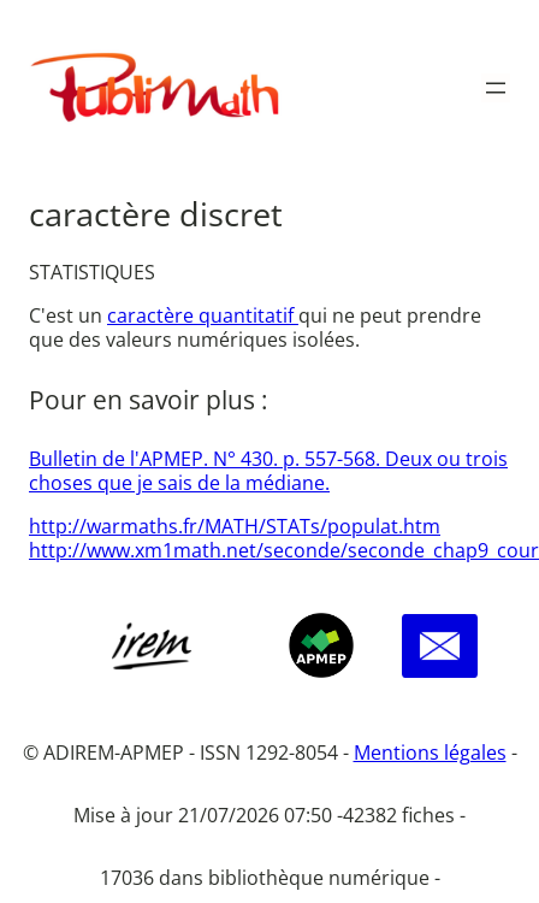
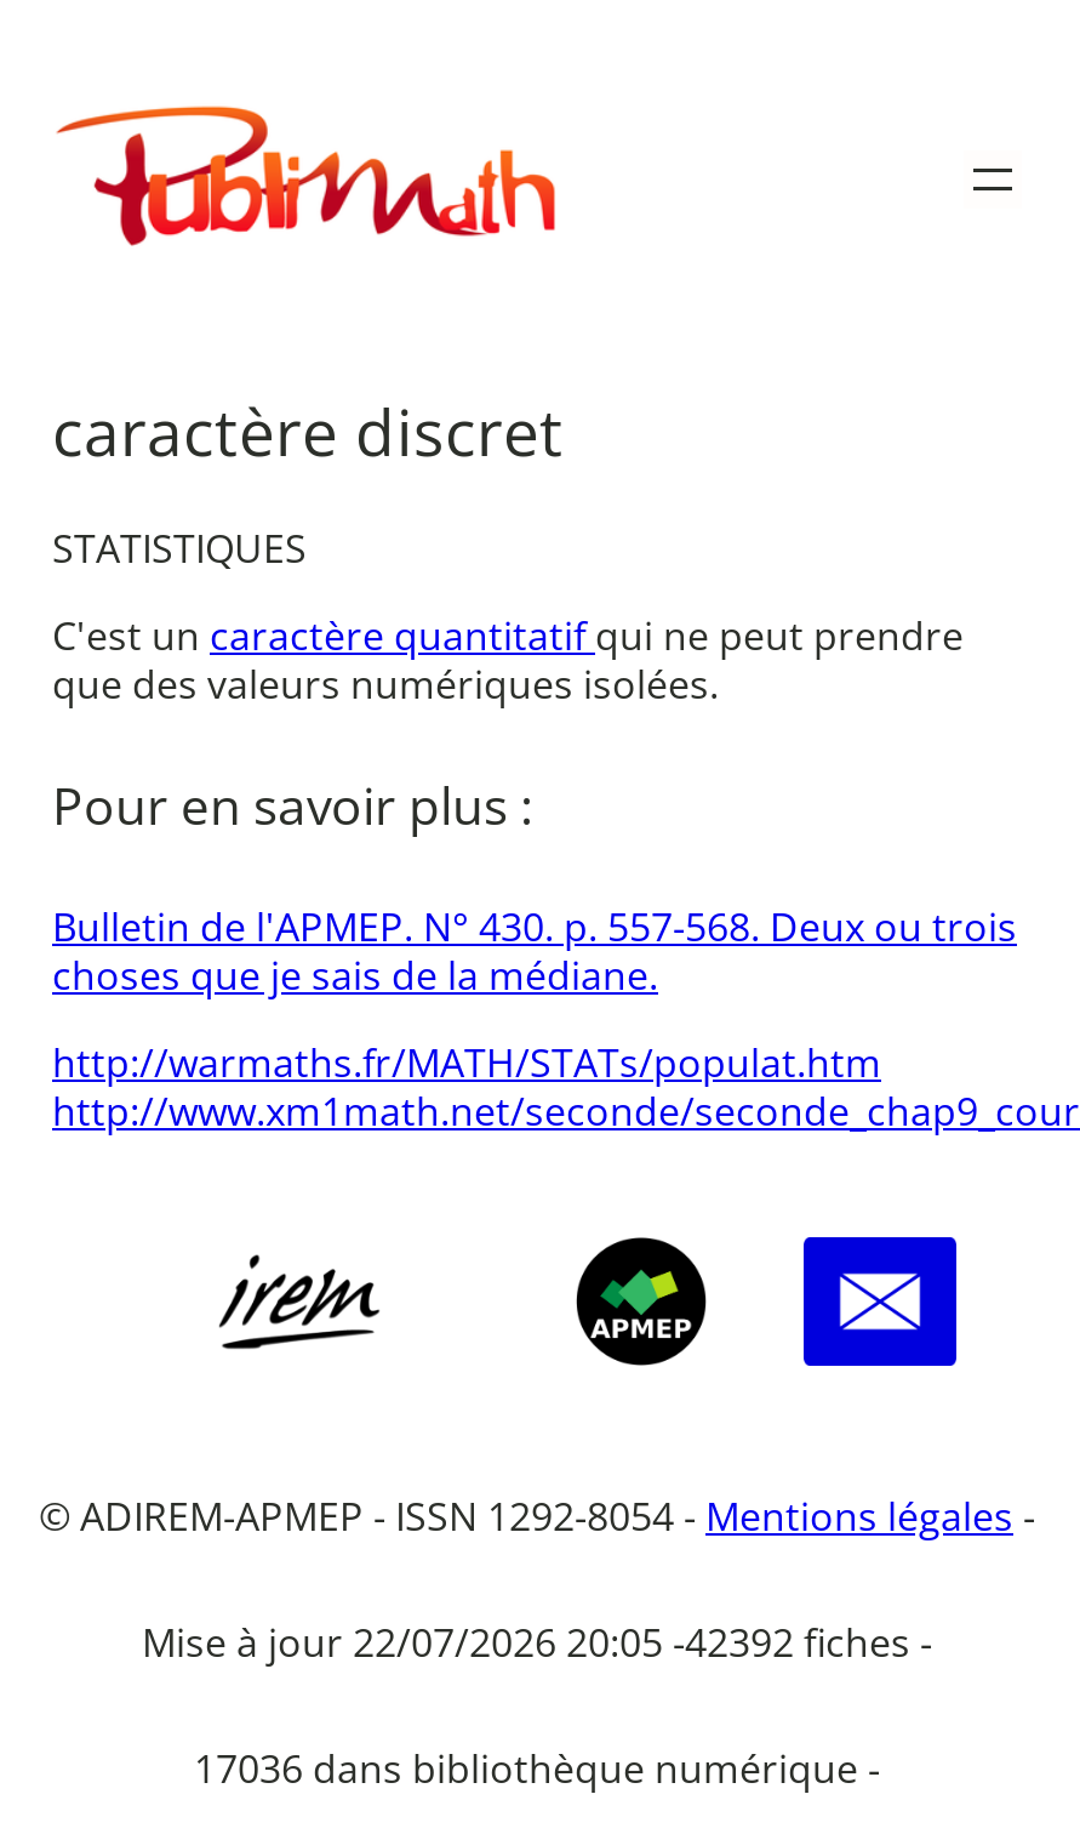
[73,802,466,829] Mise à jour 21/07/2026 07:50 - 42382 fiches - -> [142,1617,932,1670] Mise à jour 22/07/2026 20:05 - 42392 fiches -

